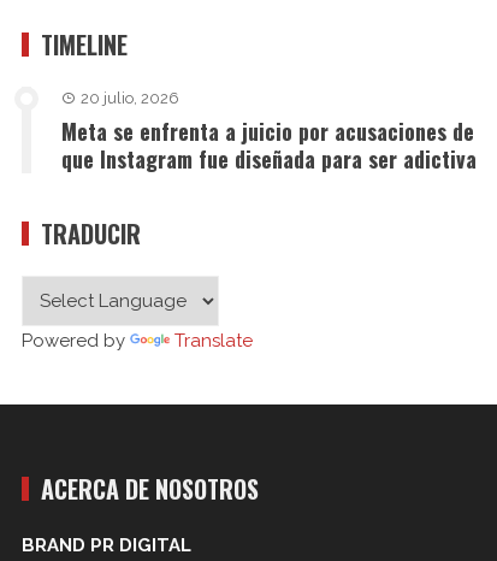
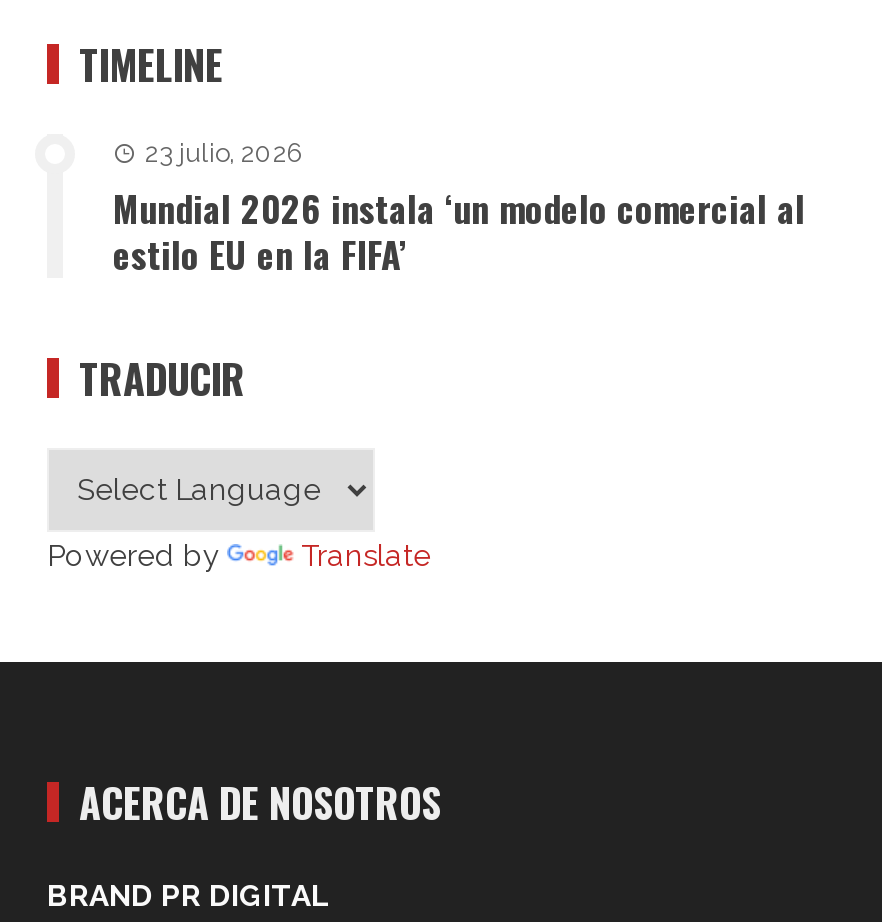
[61,89,477,174] 20 julio, 2026 | Meta se enfrenta a juicio por acusaciones de | que Instagram fue diseñada para ser adictiva -> [113,138,805,280] 23 julio, 2026 | Mundial 2026 instala ‘un modelo comercial al | estilo EU en la FIFA’

